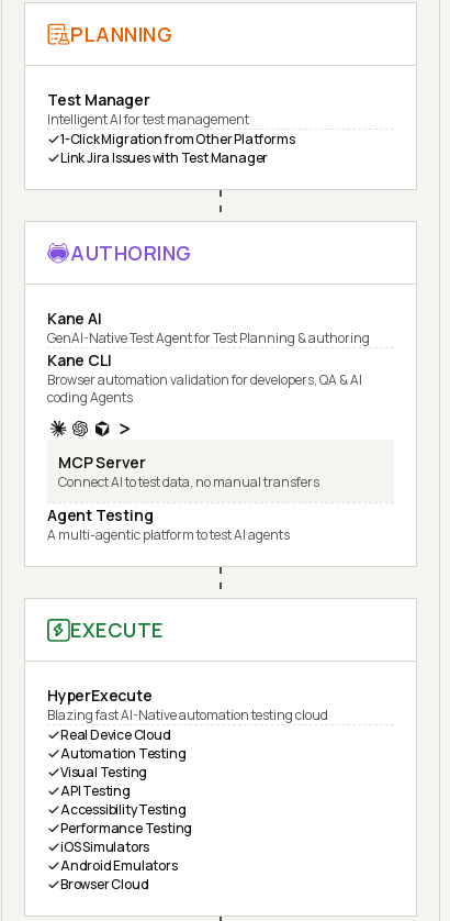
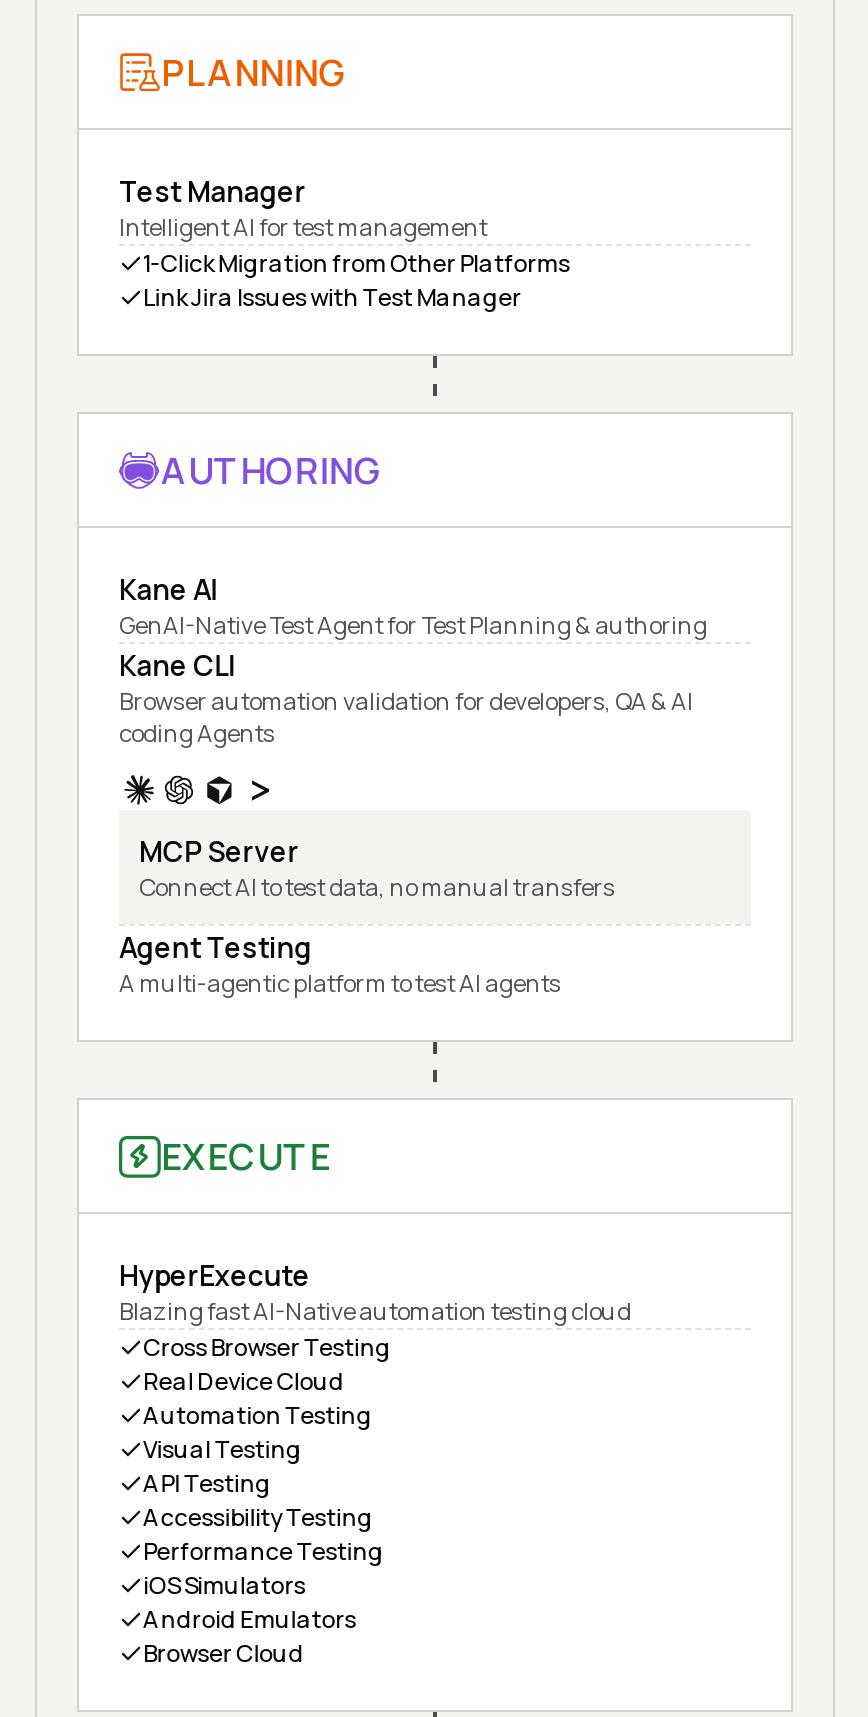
none -> [143,1330,391,1364] Cross Browser Testing

